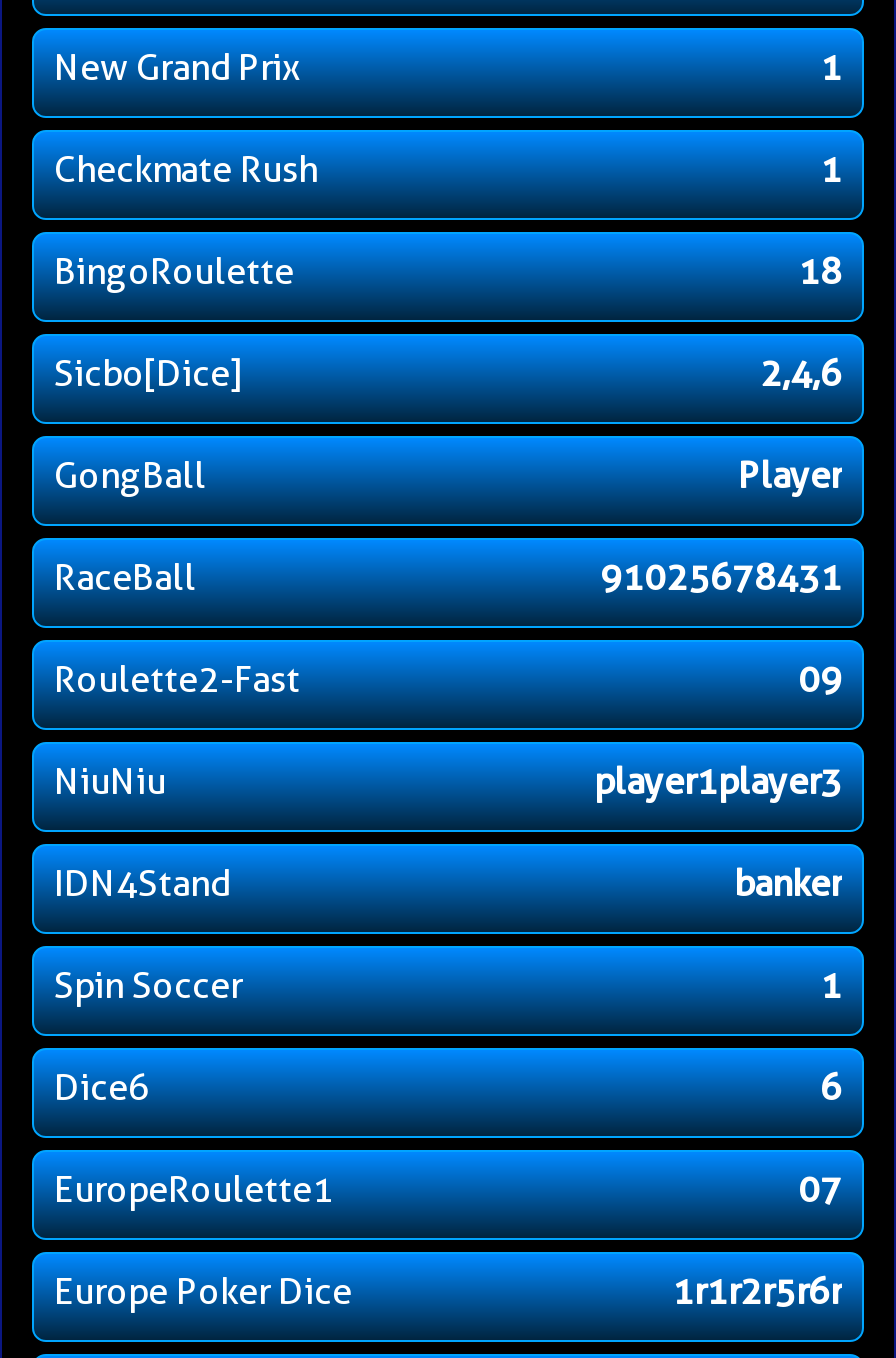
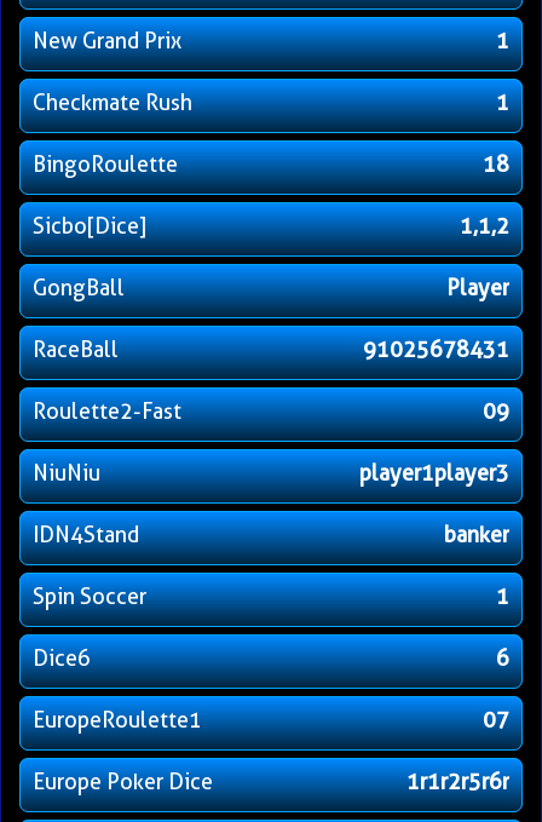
[760,353,842,395] 2,4,6 -> [460,214,509,239] 1,1,2

